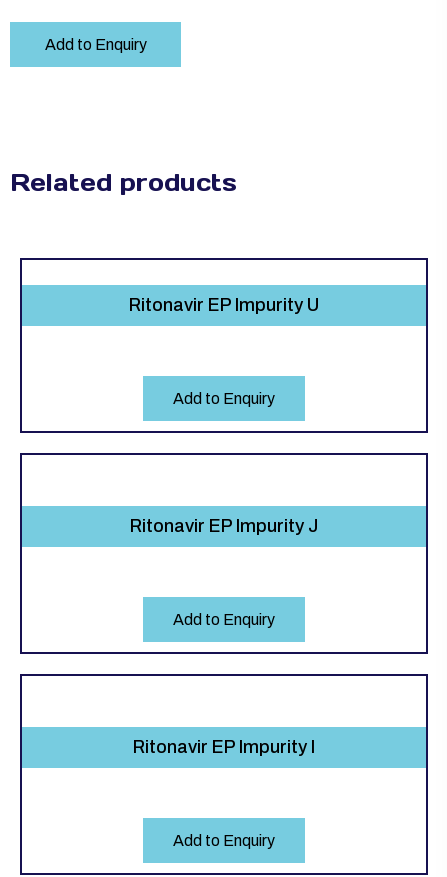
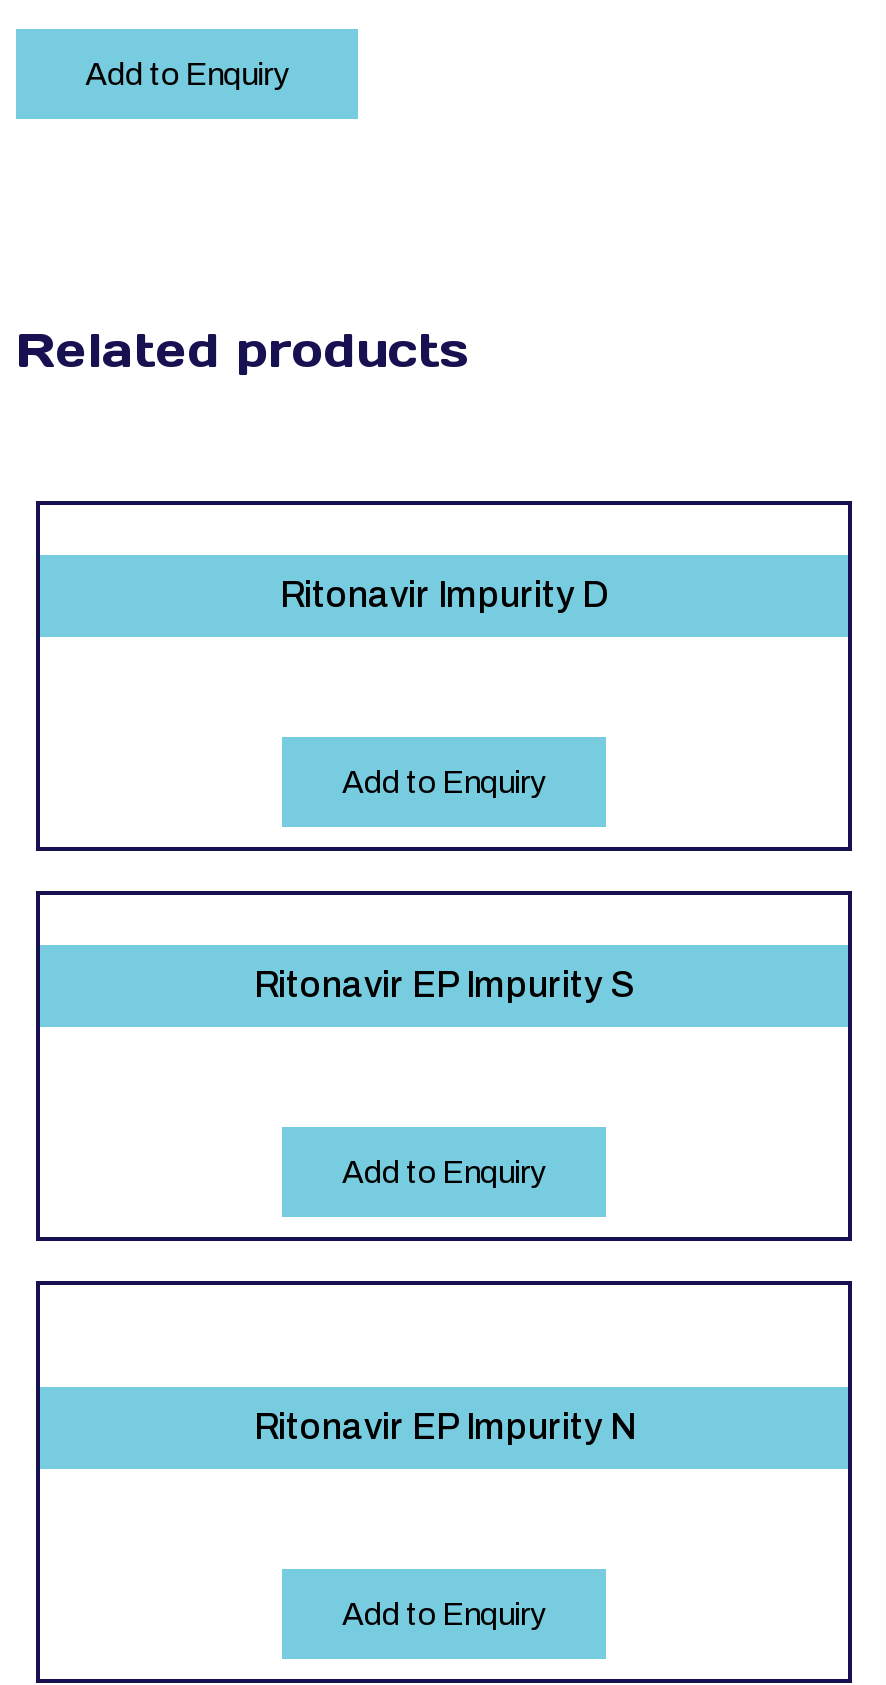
[129,295,319,315] Ritonavir EP Impurity U -> [280,575,608,615] Ritonavir Impurity D
[130,516,318,536] Ritonavir EP Impurity J -> [254,965,634,1005] Ritonavir EP Impurity S
[133,737,315,757] Ritonavir EP Impurity I -> [254,1407,634,1447] Ritonavir EP Impurity N

